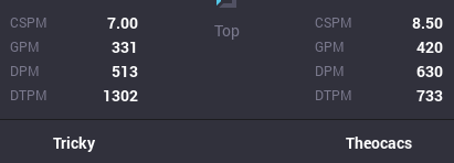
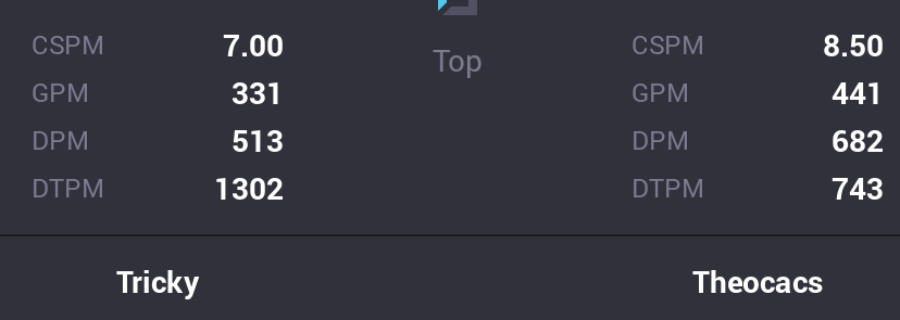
[416,36,443,57] 420 -> [832,72,884,113] 441
[416,61,443,81] 630 -> [832,119,884,161] 682
[416,85,443,106] 733 -> [832,167,884,208] 743

